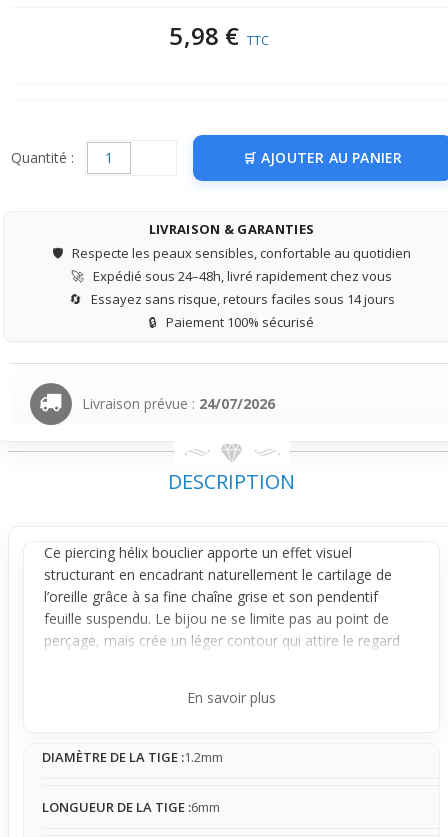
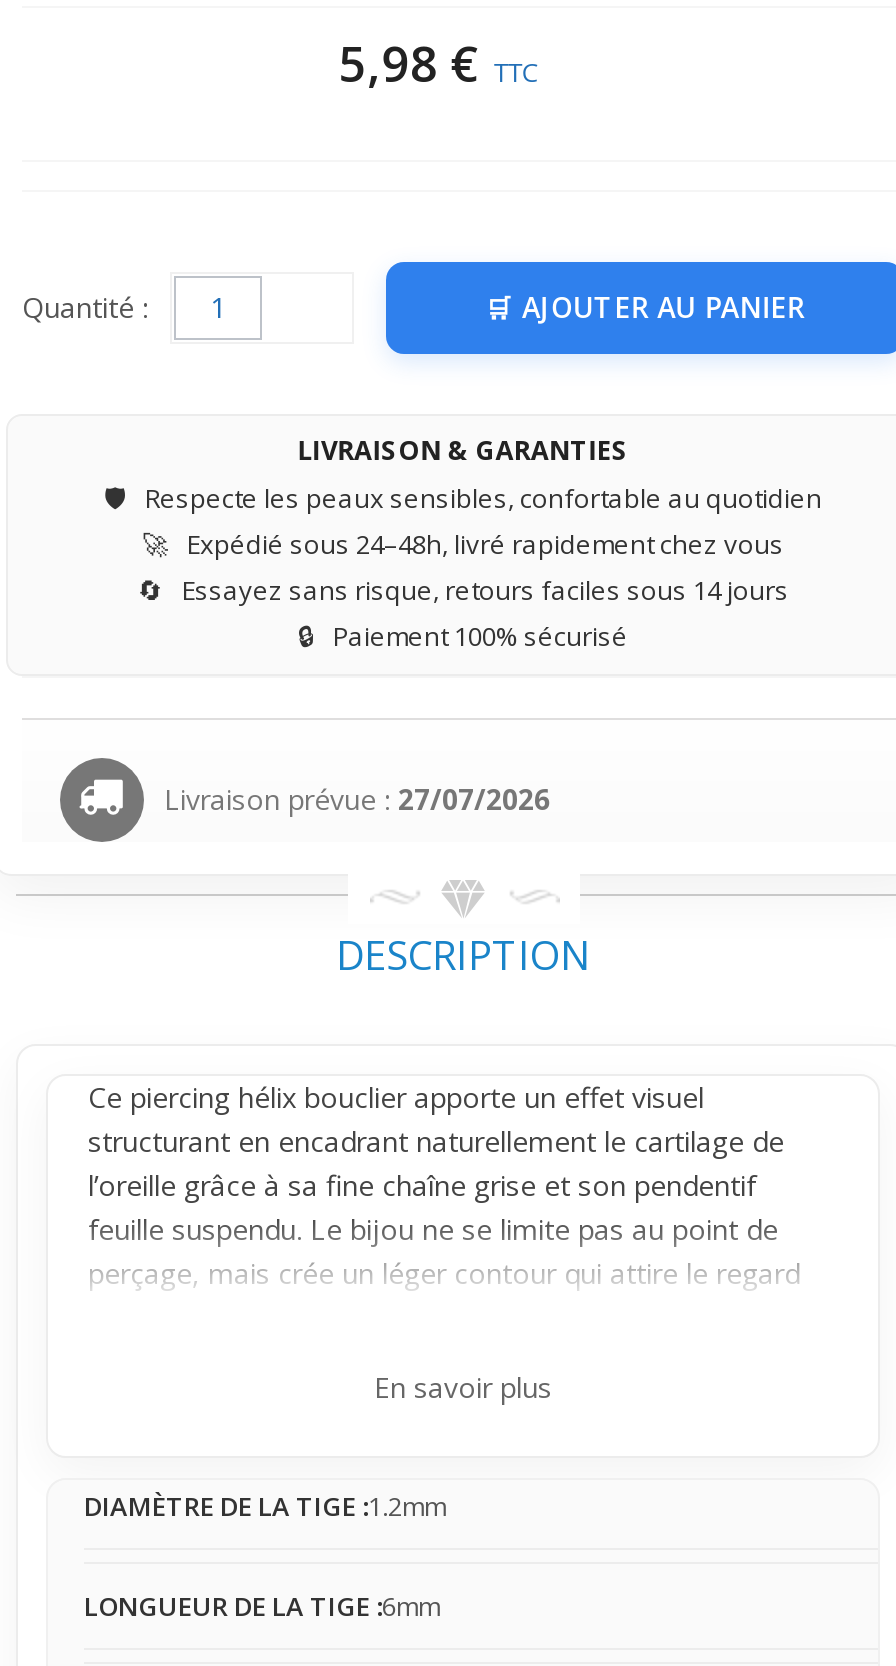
[82,394,275,413] Livraison prévue : 24/07/2026 -> [164,780,550,818] Livraison prévue : 27/07/2026

